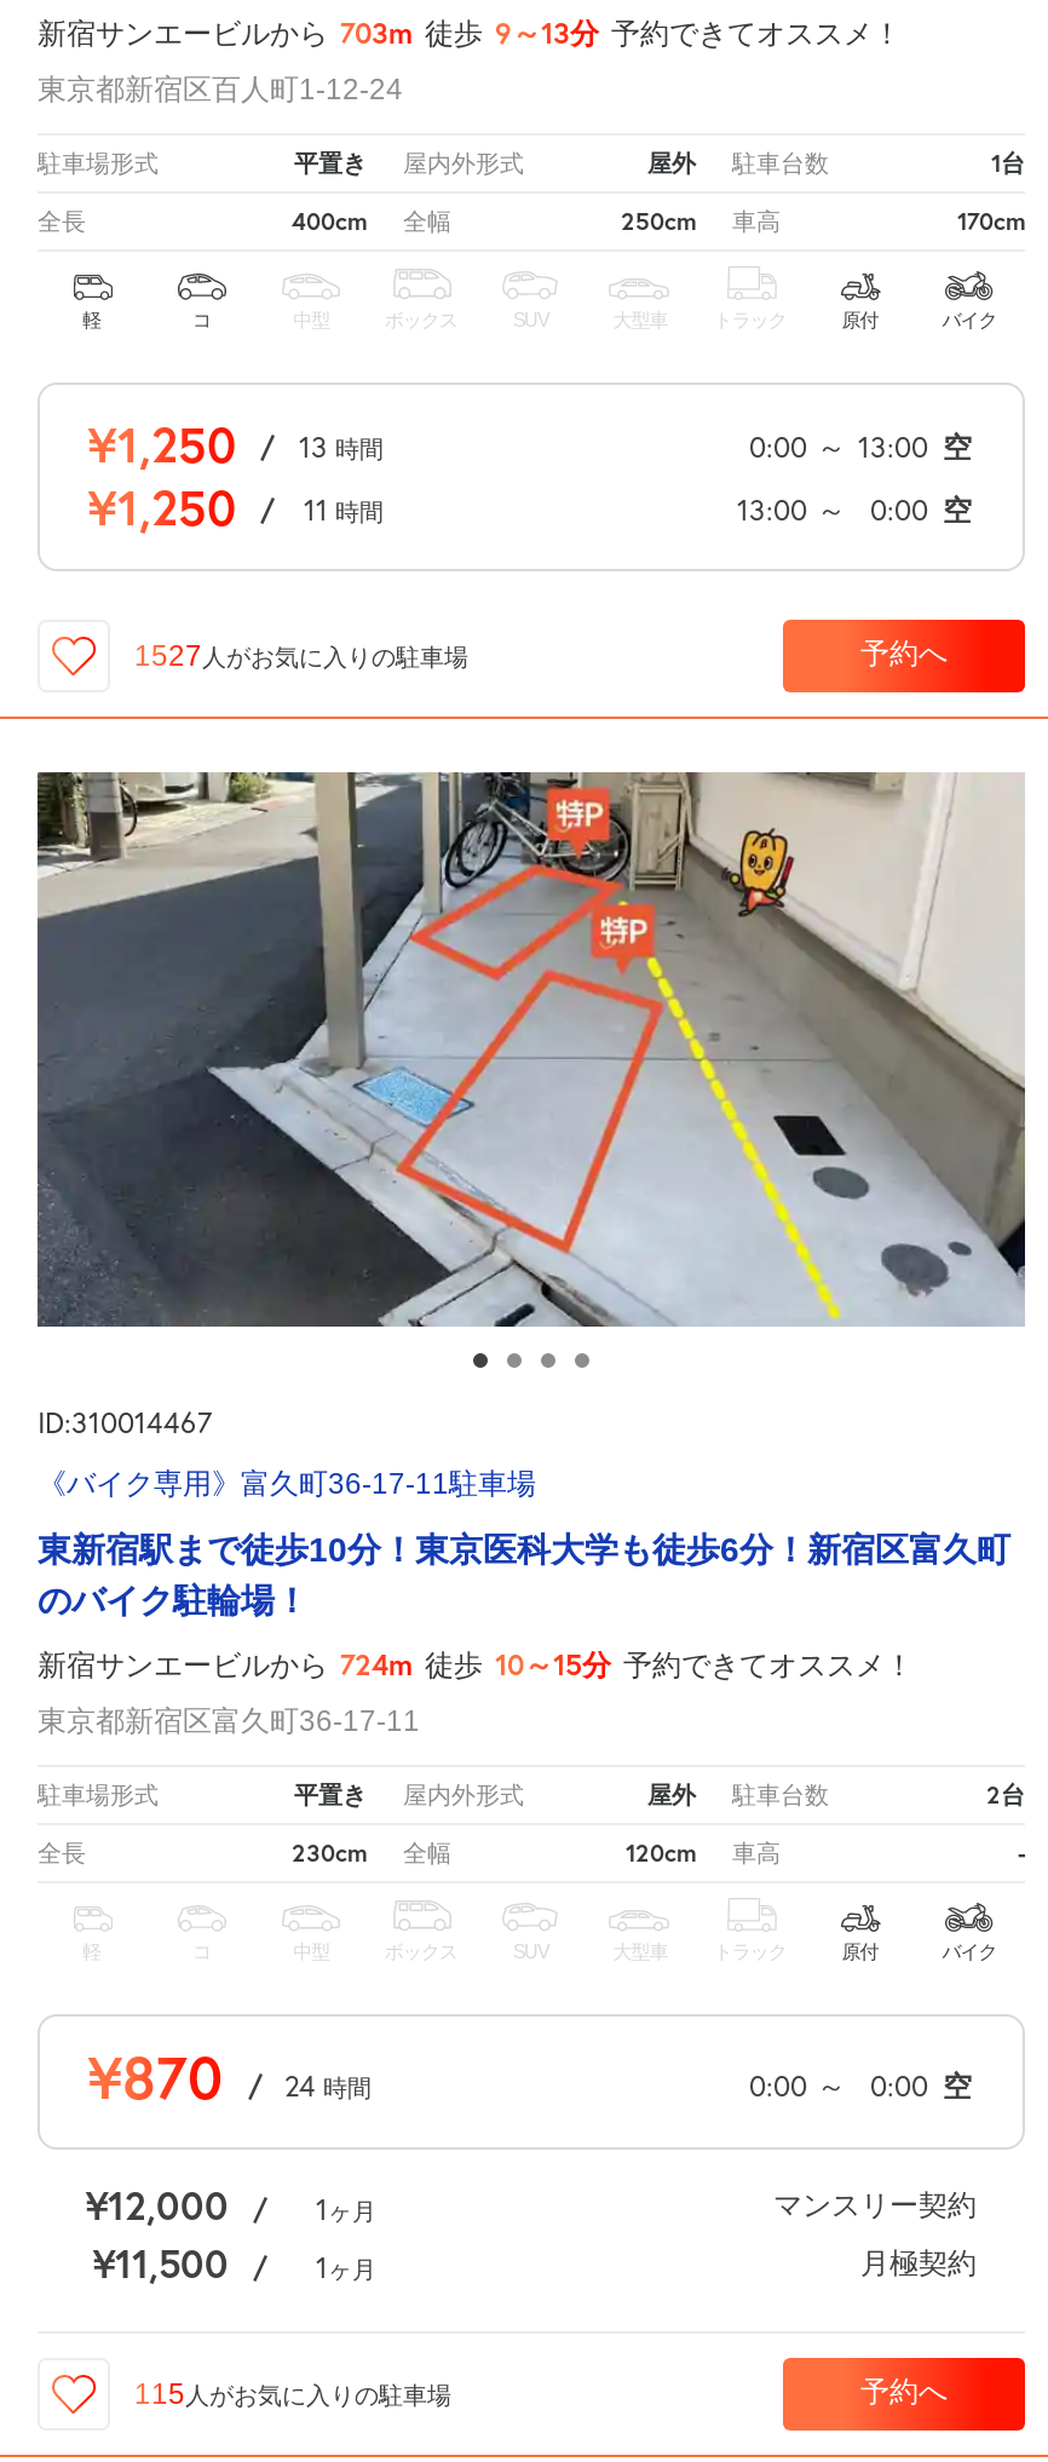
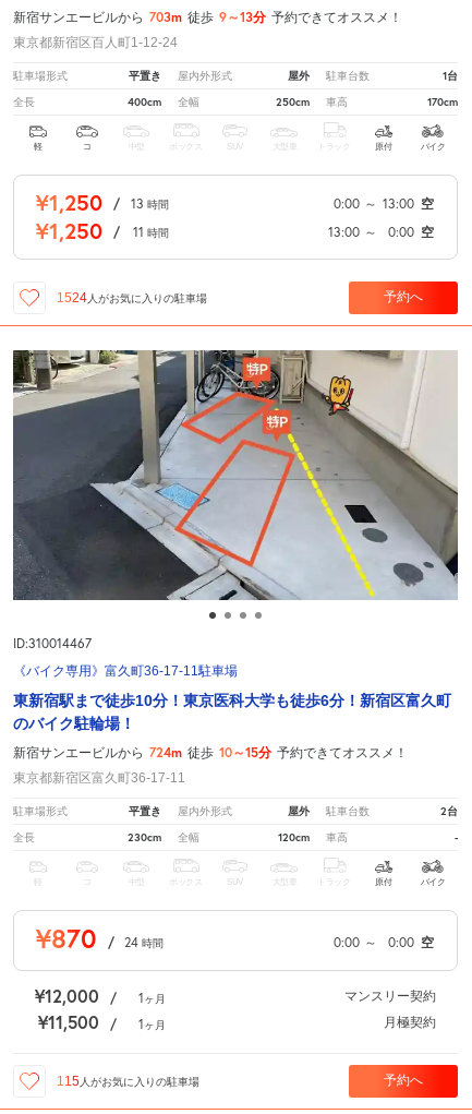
[134,638,468,672] 1527人がお気に入りの駐車場 -> [57,290,207,305] 1524人がお気に入りの駐車場

